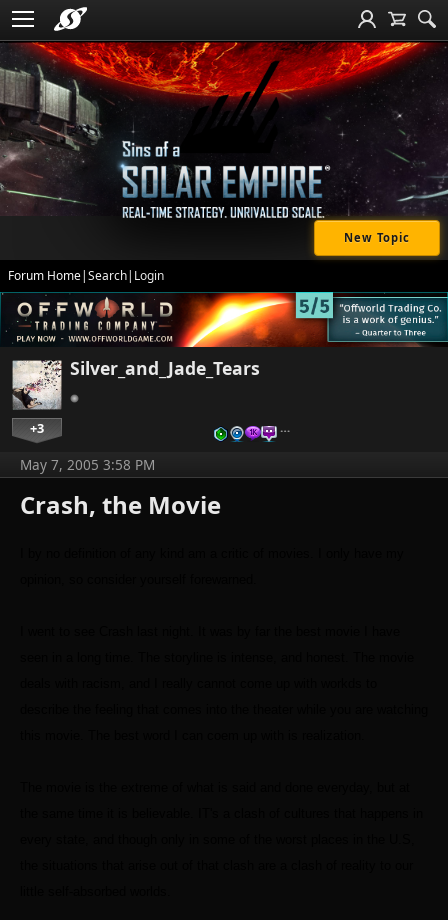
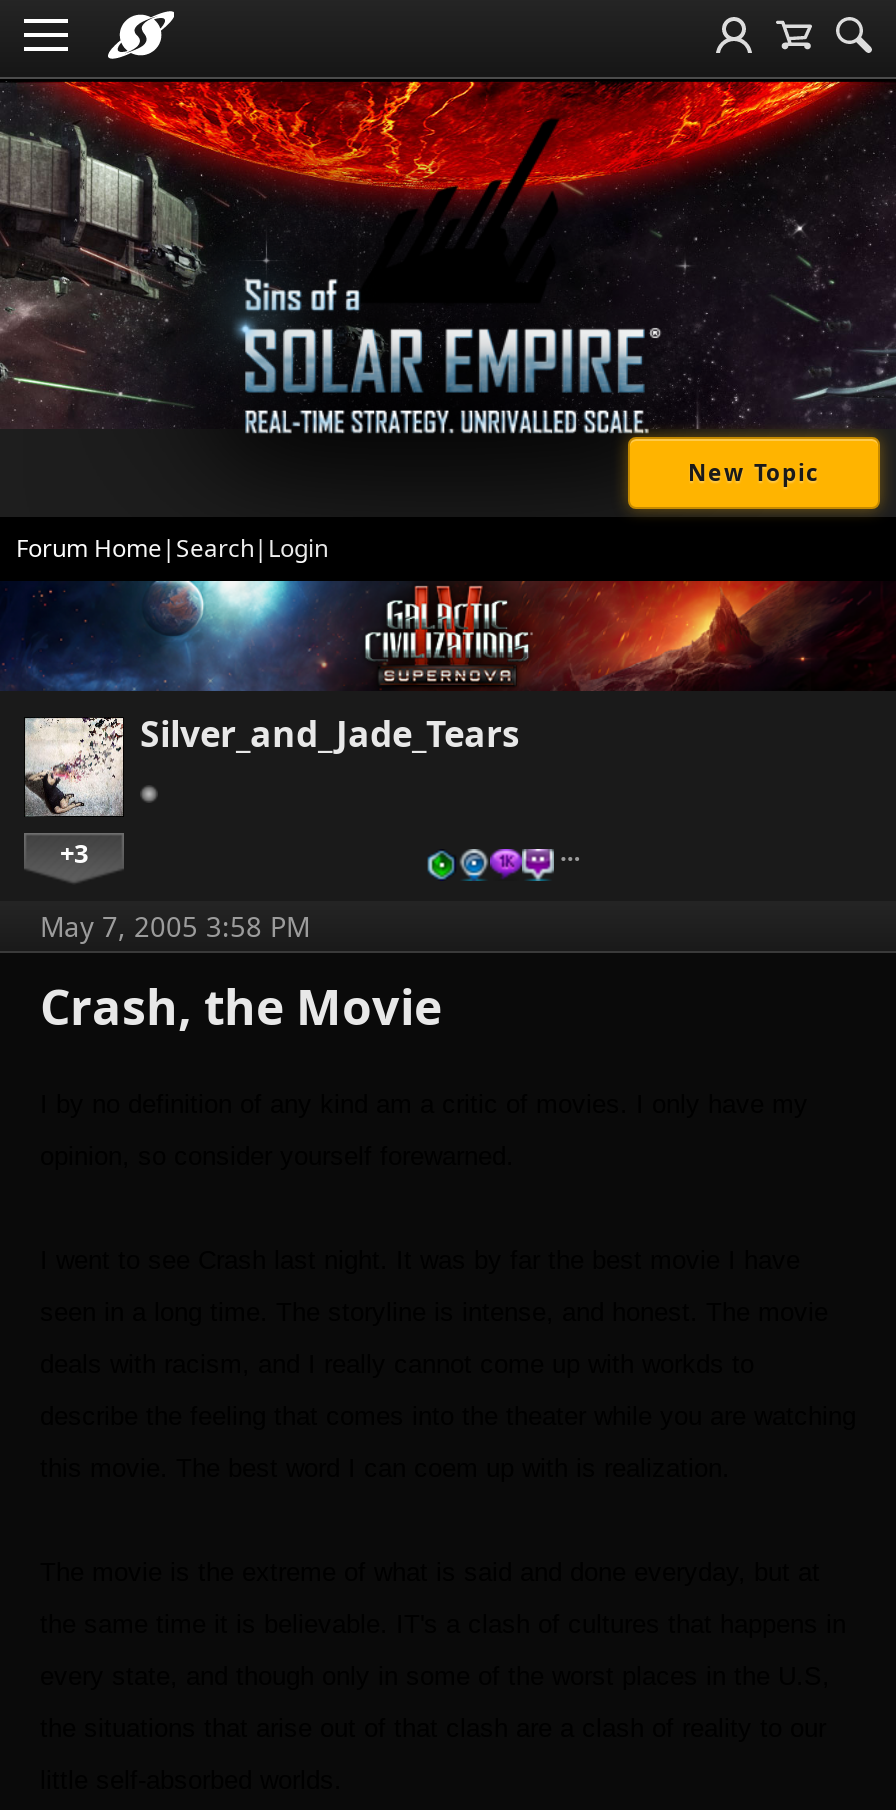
[3,291,445,348] [image] -> [6,579,890,693] [image]

